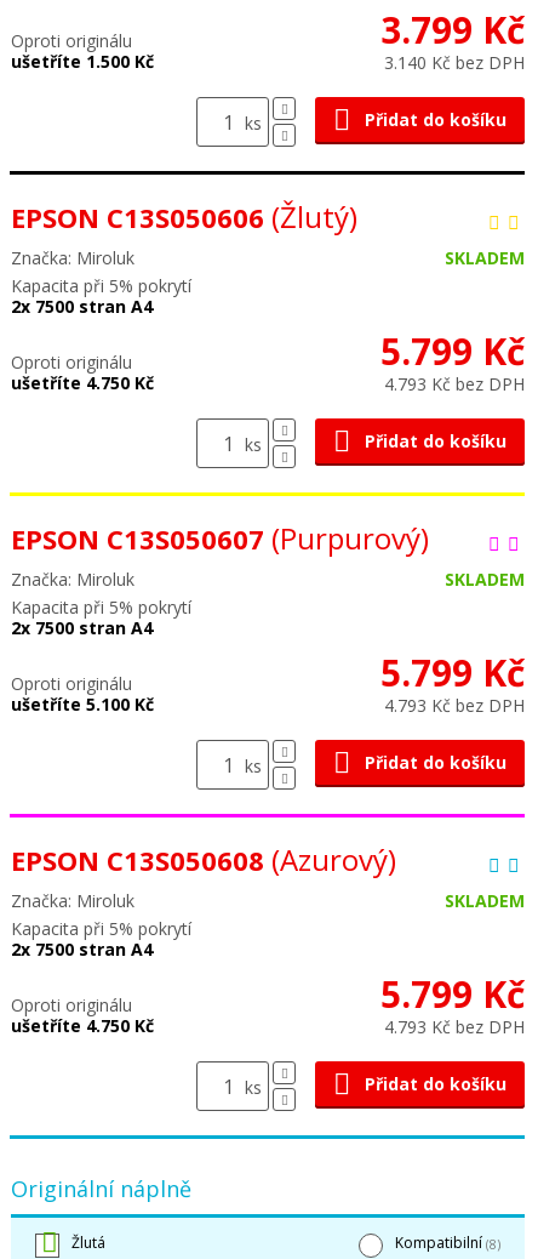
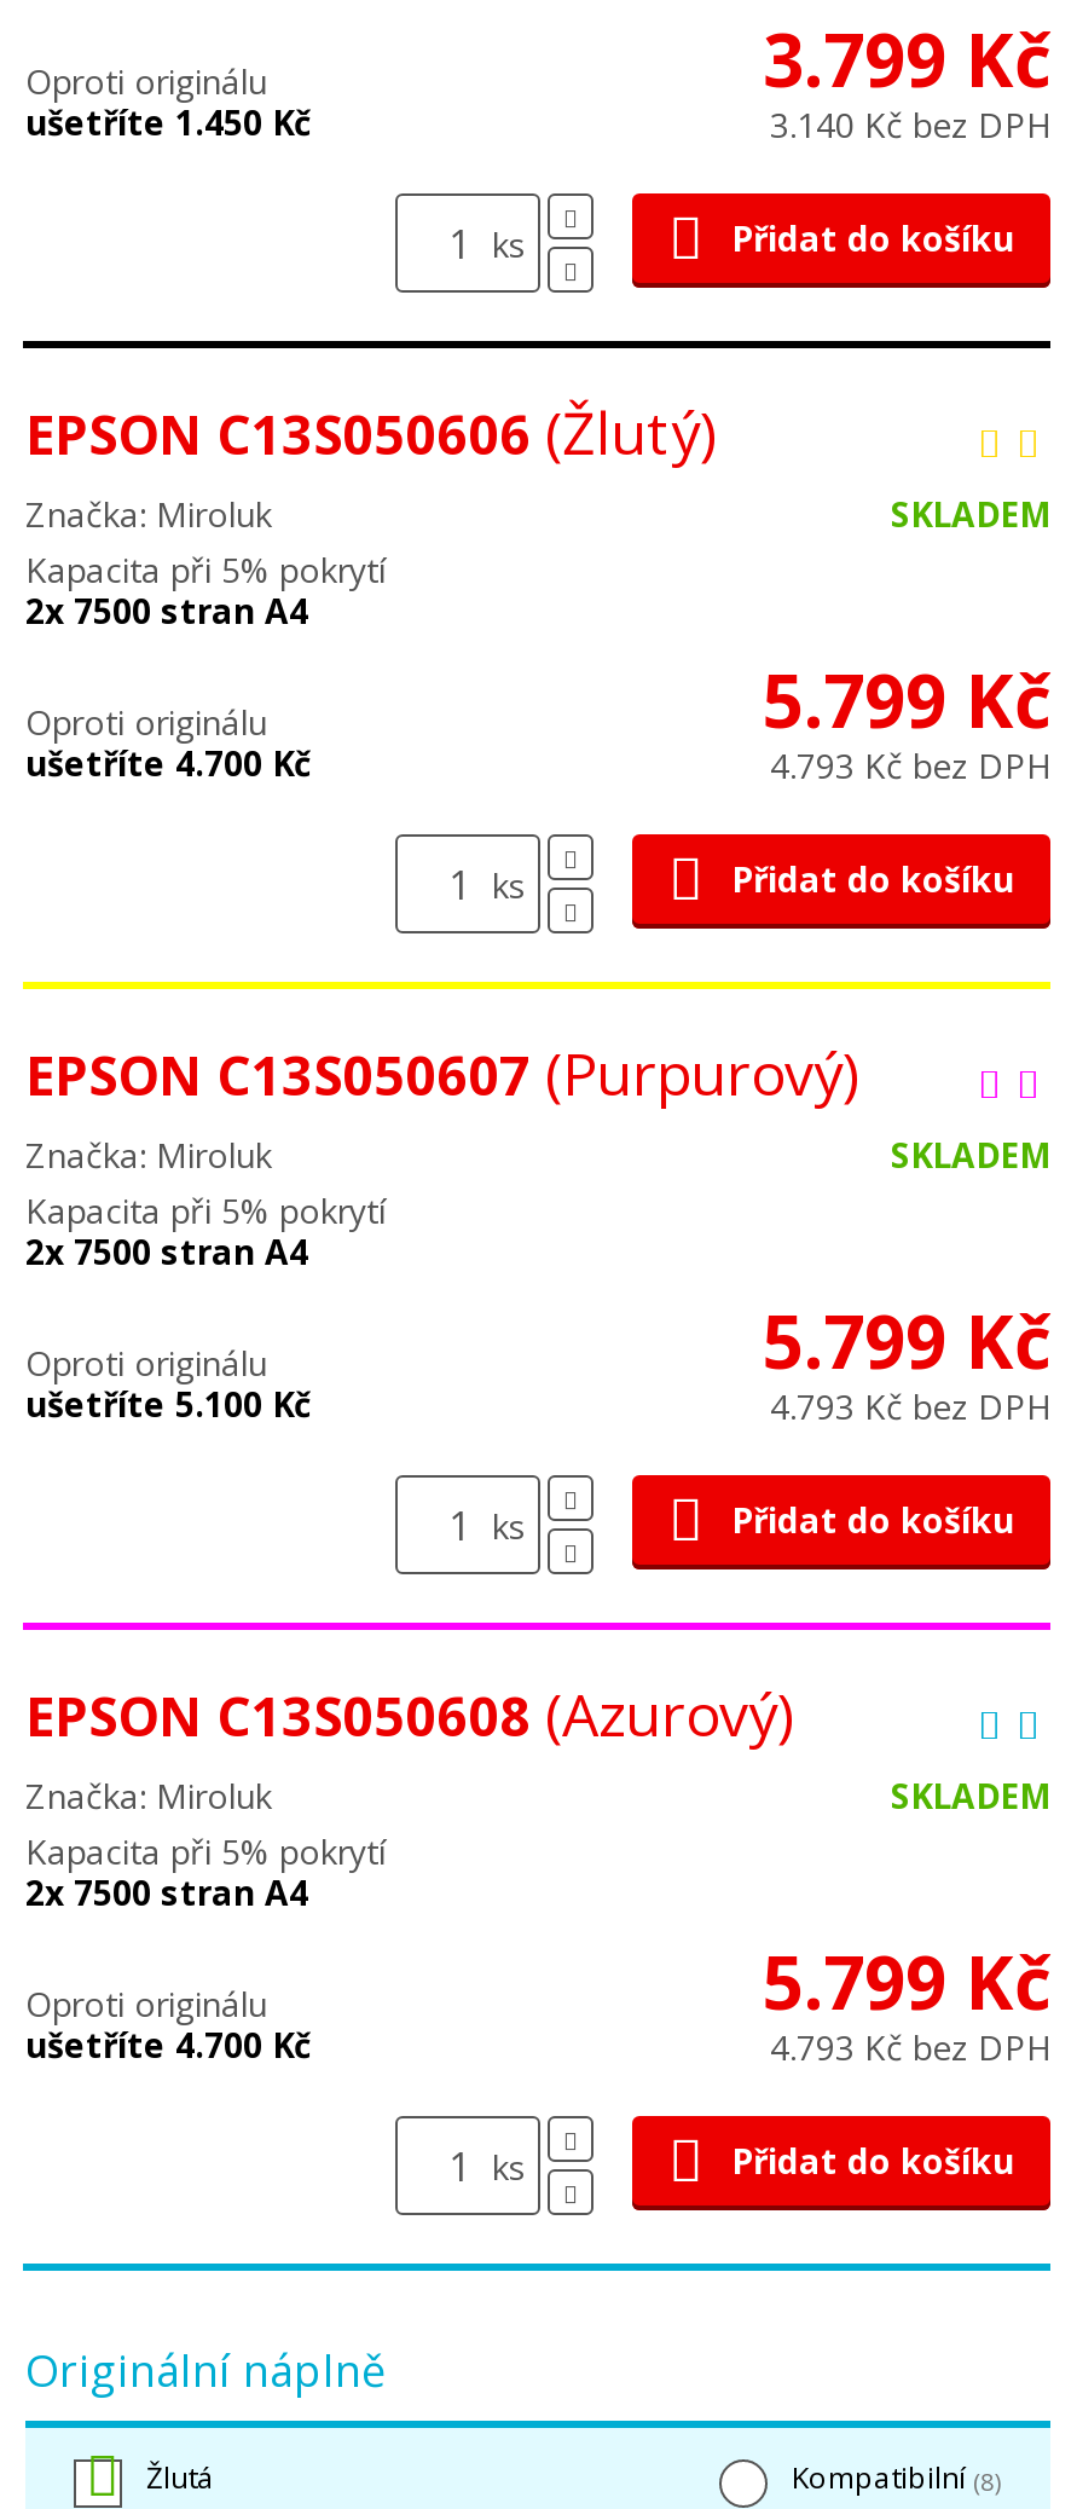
[11,50,154,73] ušetříte 1.500 Kč -> [25,99,311,145] ušetříte 1.450 Kč
[11,371,154,394] ušetříte 4.750 Kč -> [25,740,311,786] ušetříte 4.700 Kč
[11,1014,154,1037] ušetříte 4.750 Kč -> [25,2022,311,2068] ušetříte 4.700 Kč

